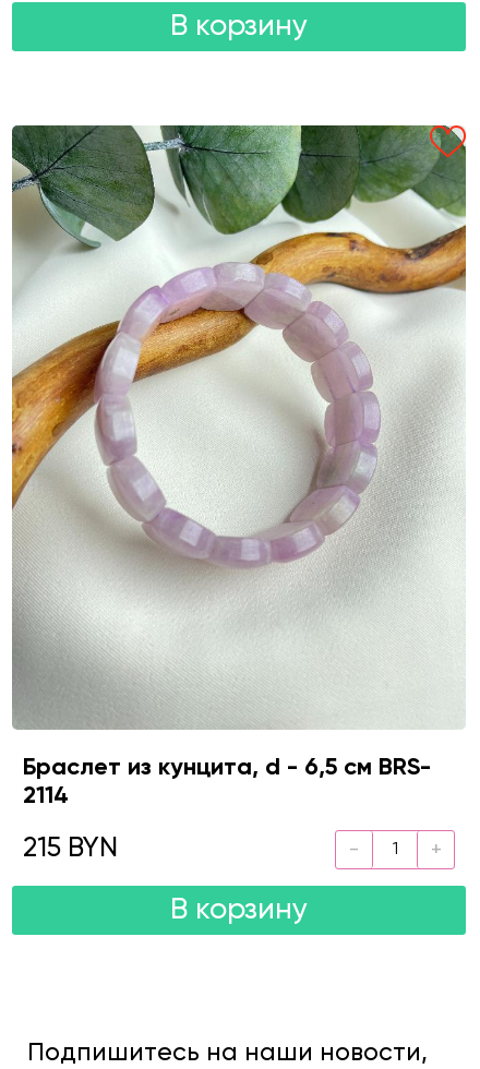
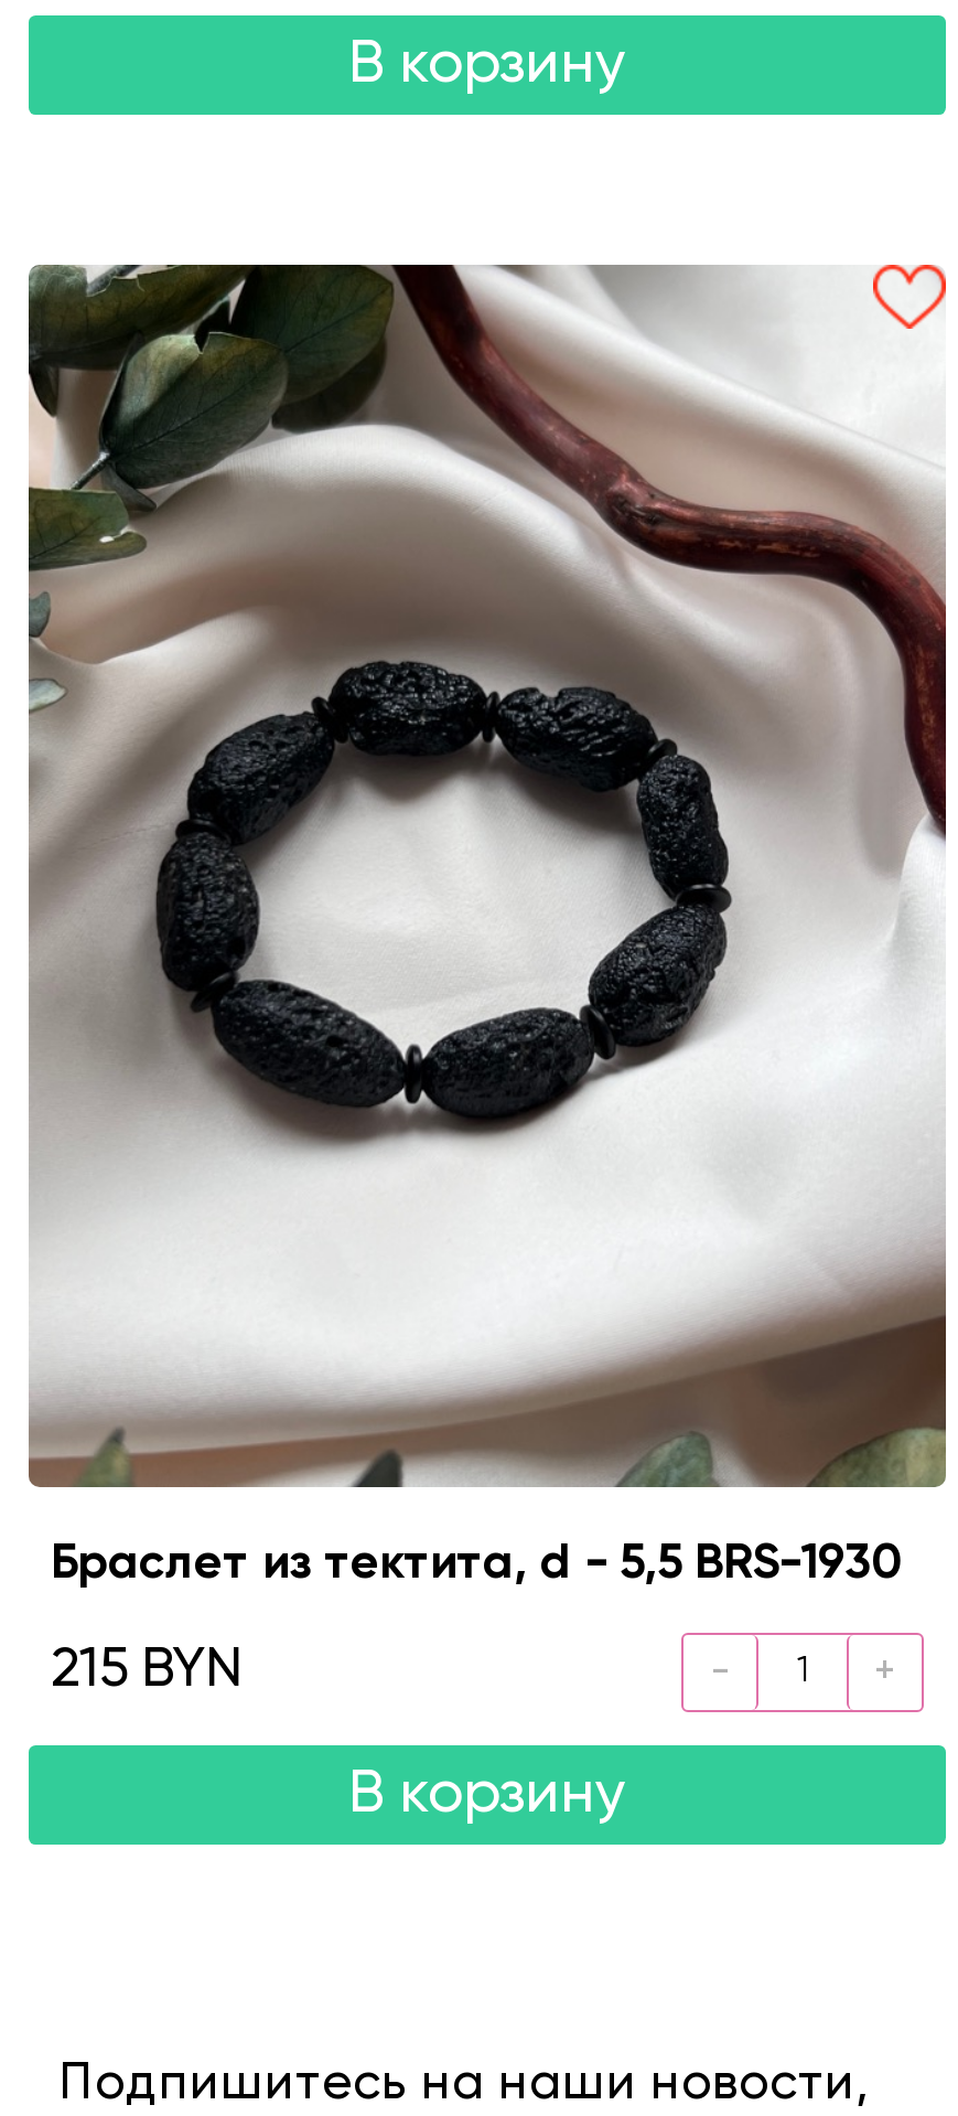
[11,124,467,808] [image] | Браслет из кунцита, d - 6,5 см BRS- | 2114 -> [29,263,948,1588] [image] | Браслет из тектита, d - 5,5 BRS-1930

